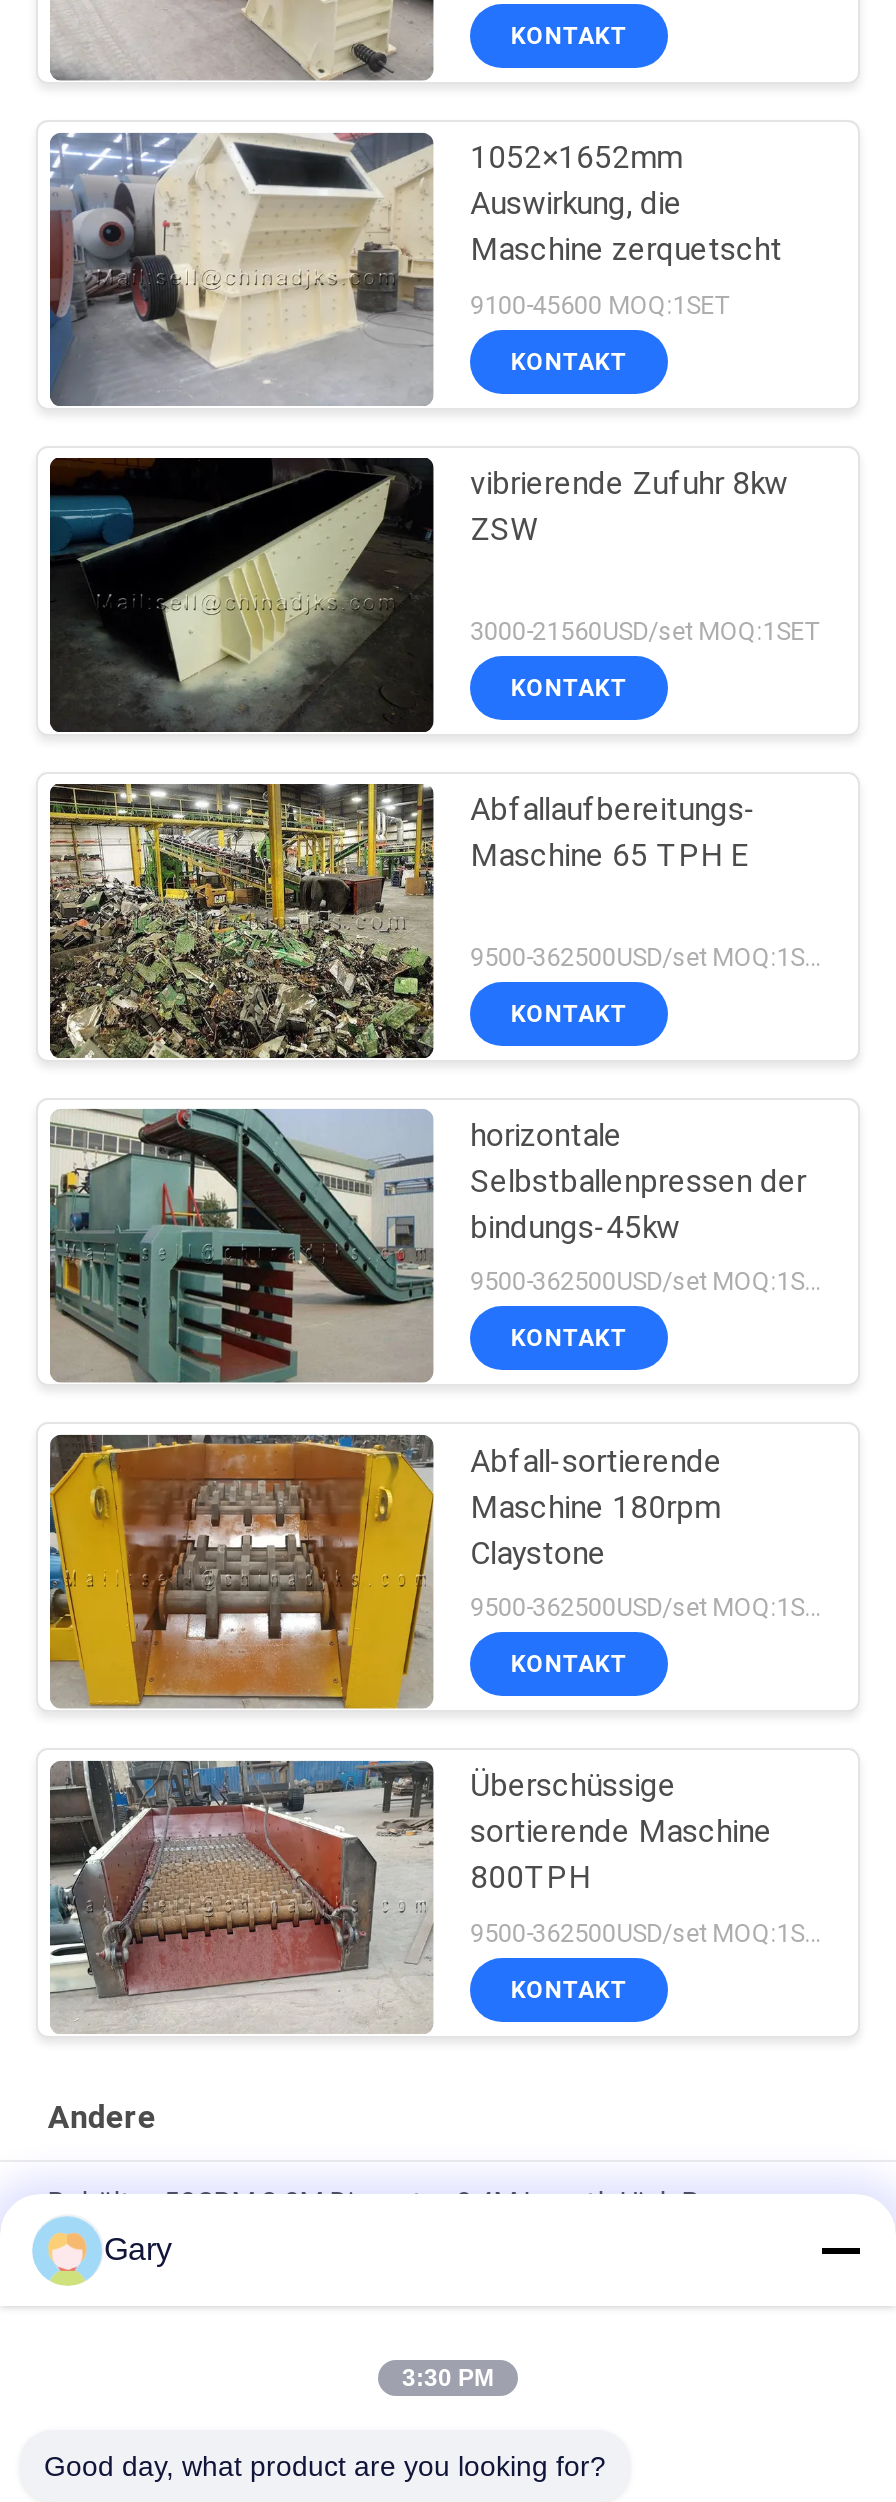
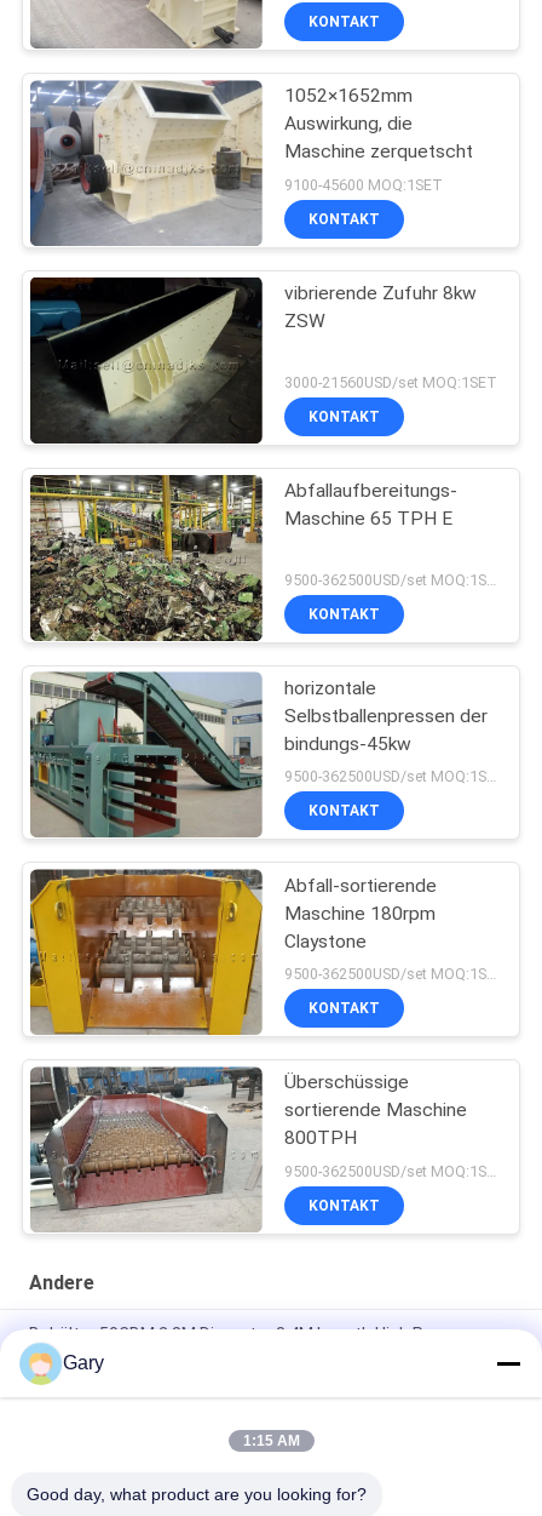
[402,2364,494,2392] 3:30 PM -> [243,1432,299,1449] 1:15 AM

